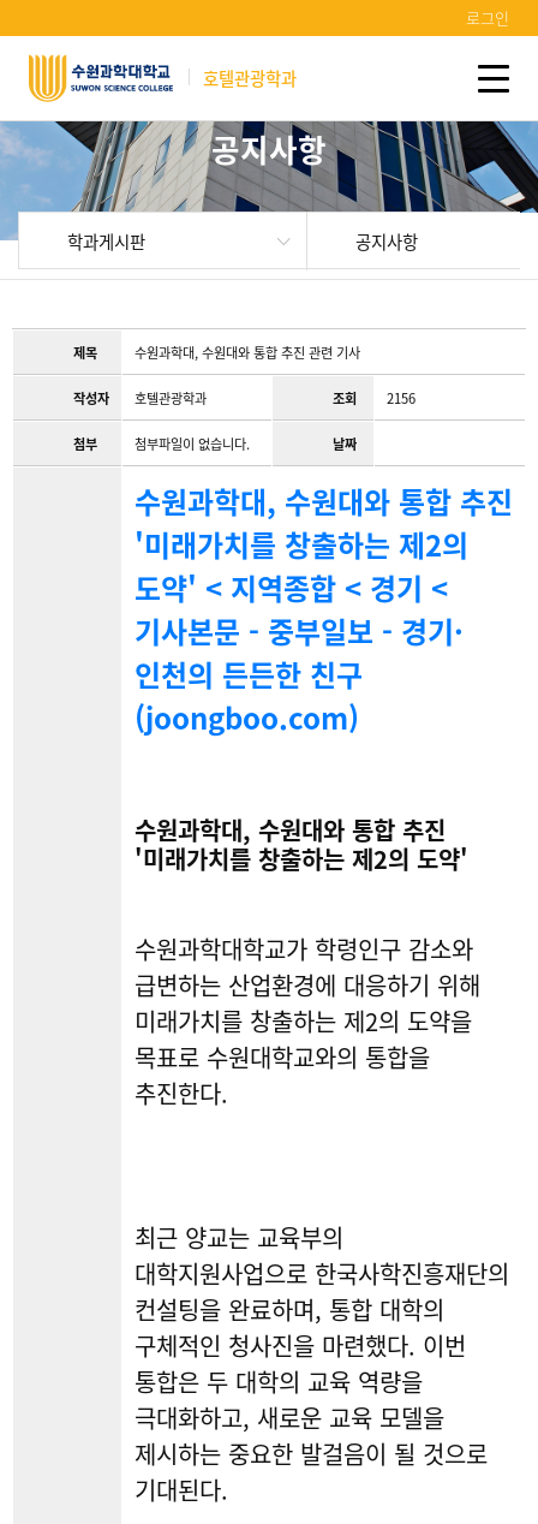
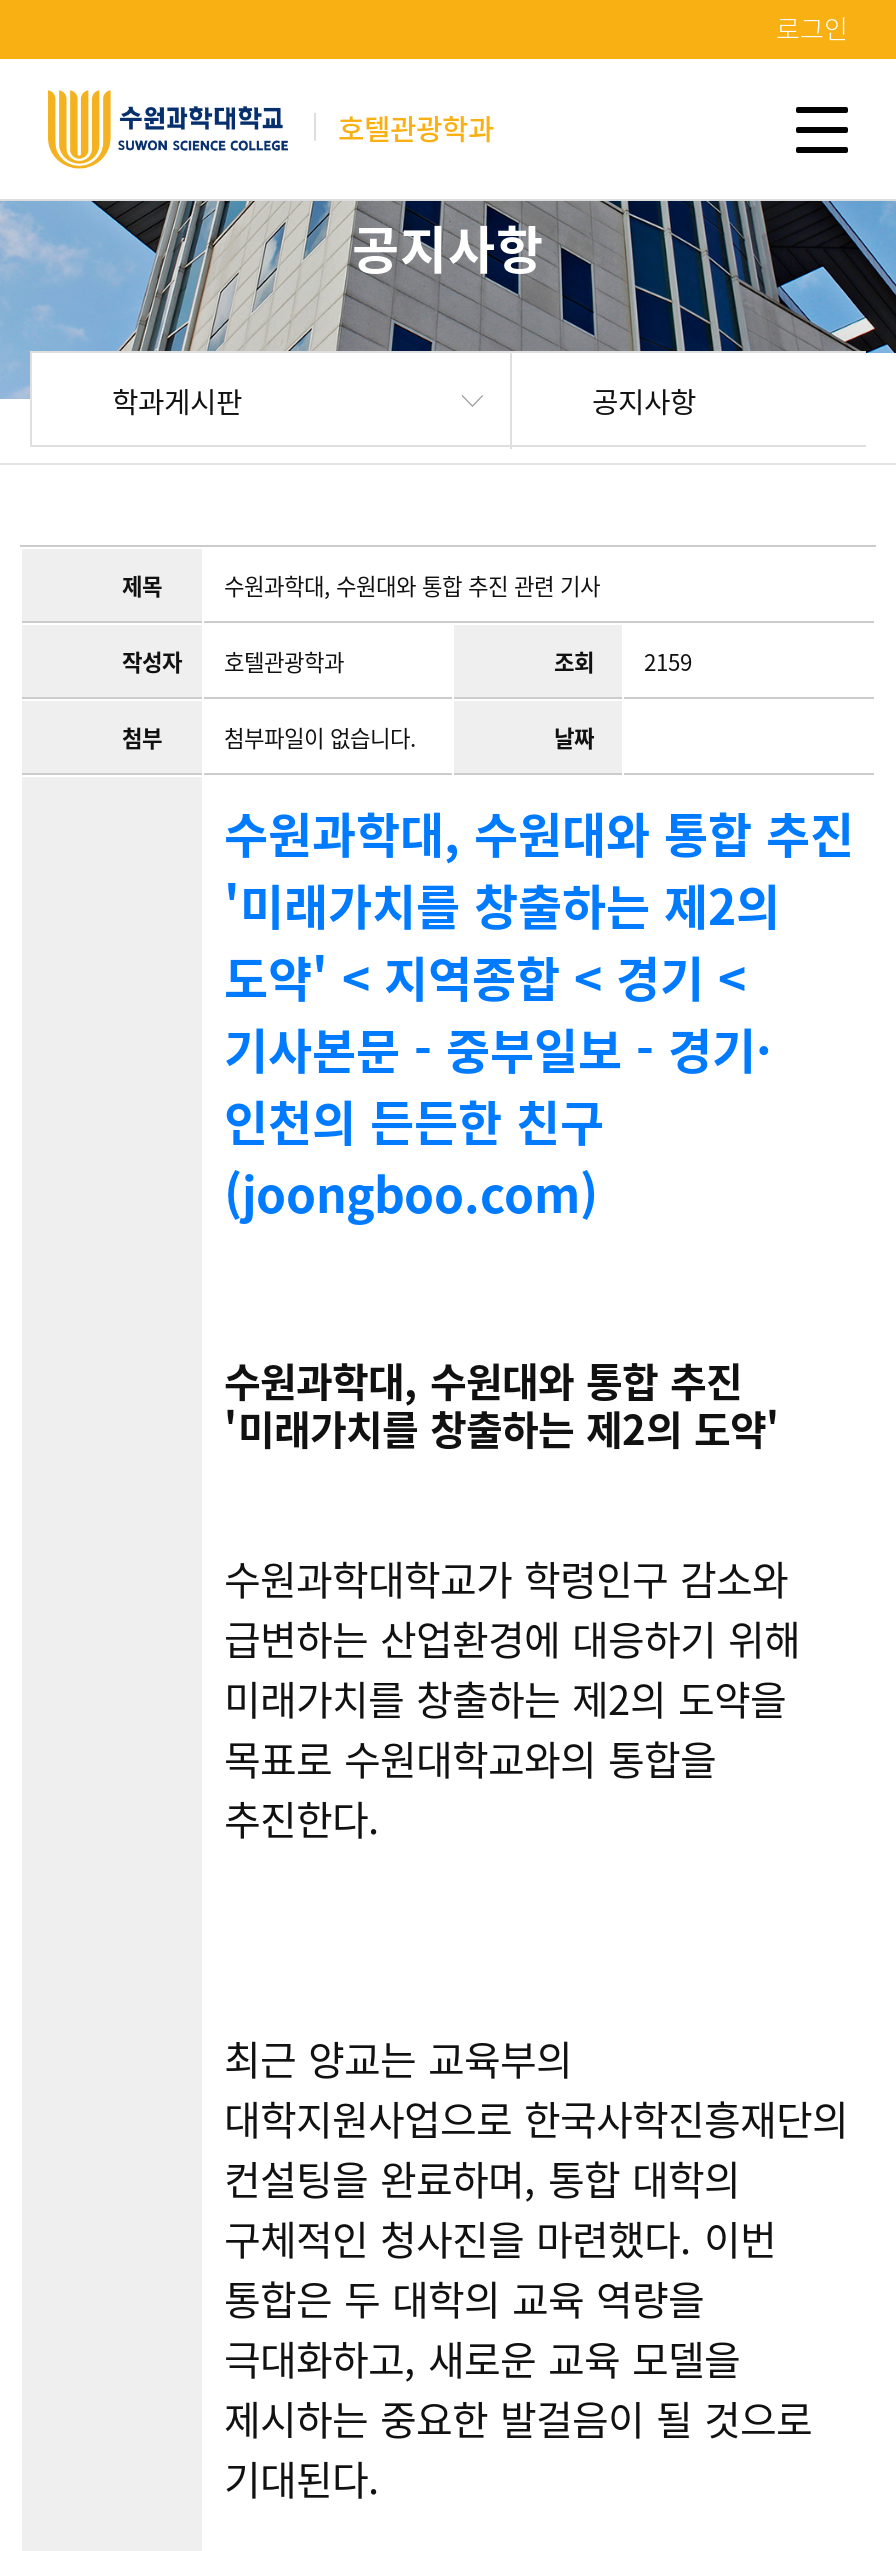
[333,388,416,407] 조회 2156 -> [554,645,692,677] 조회 2159

